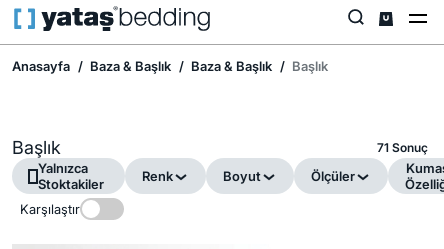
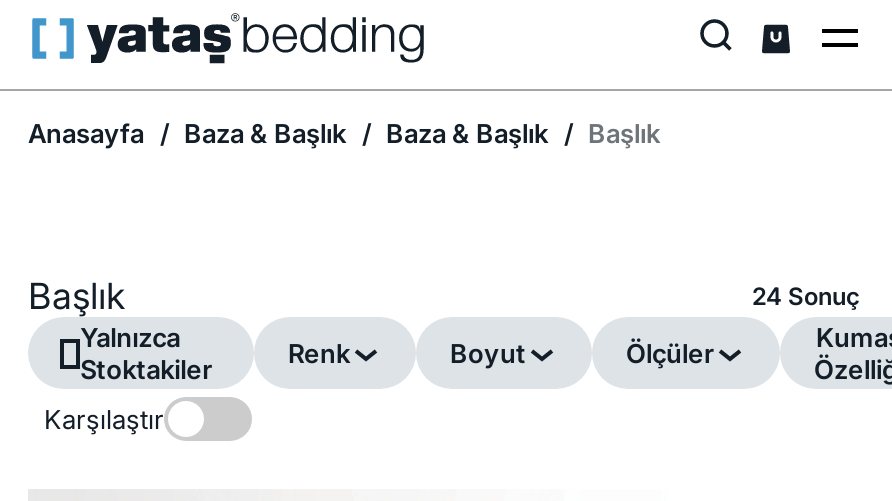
[377,140,428,155] 71 Sonuç -> [752,281,860,311] 24 Sonuç

